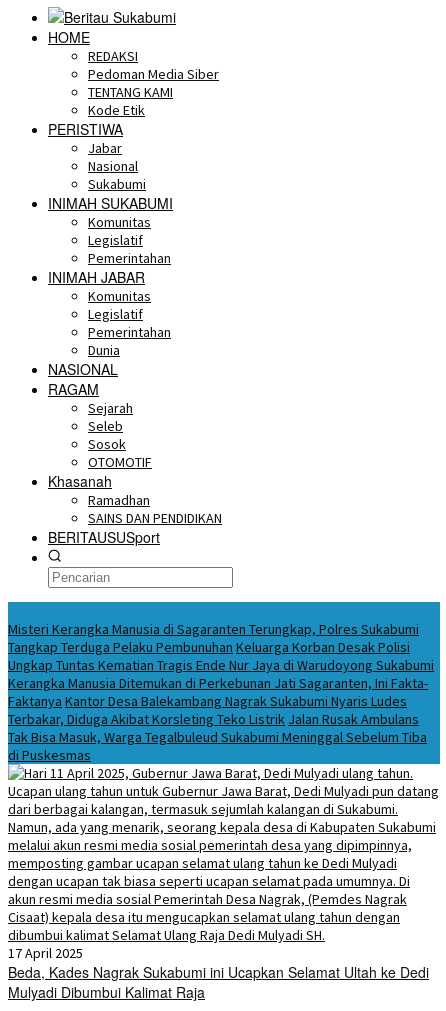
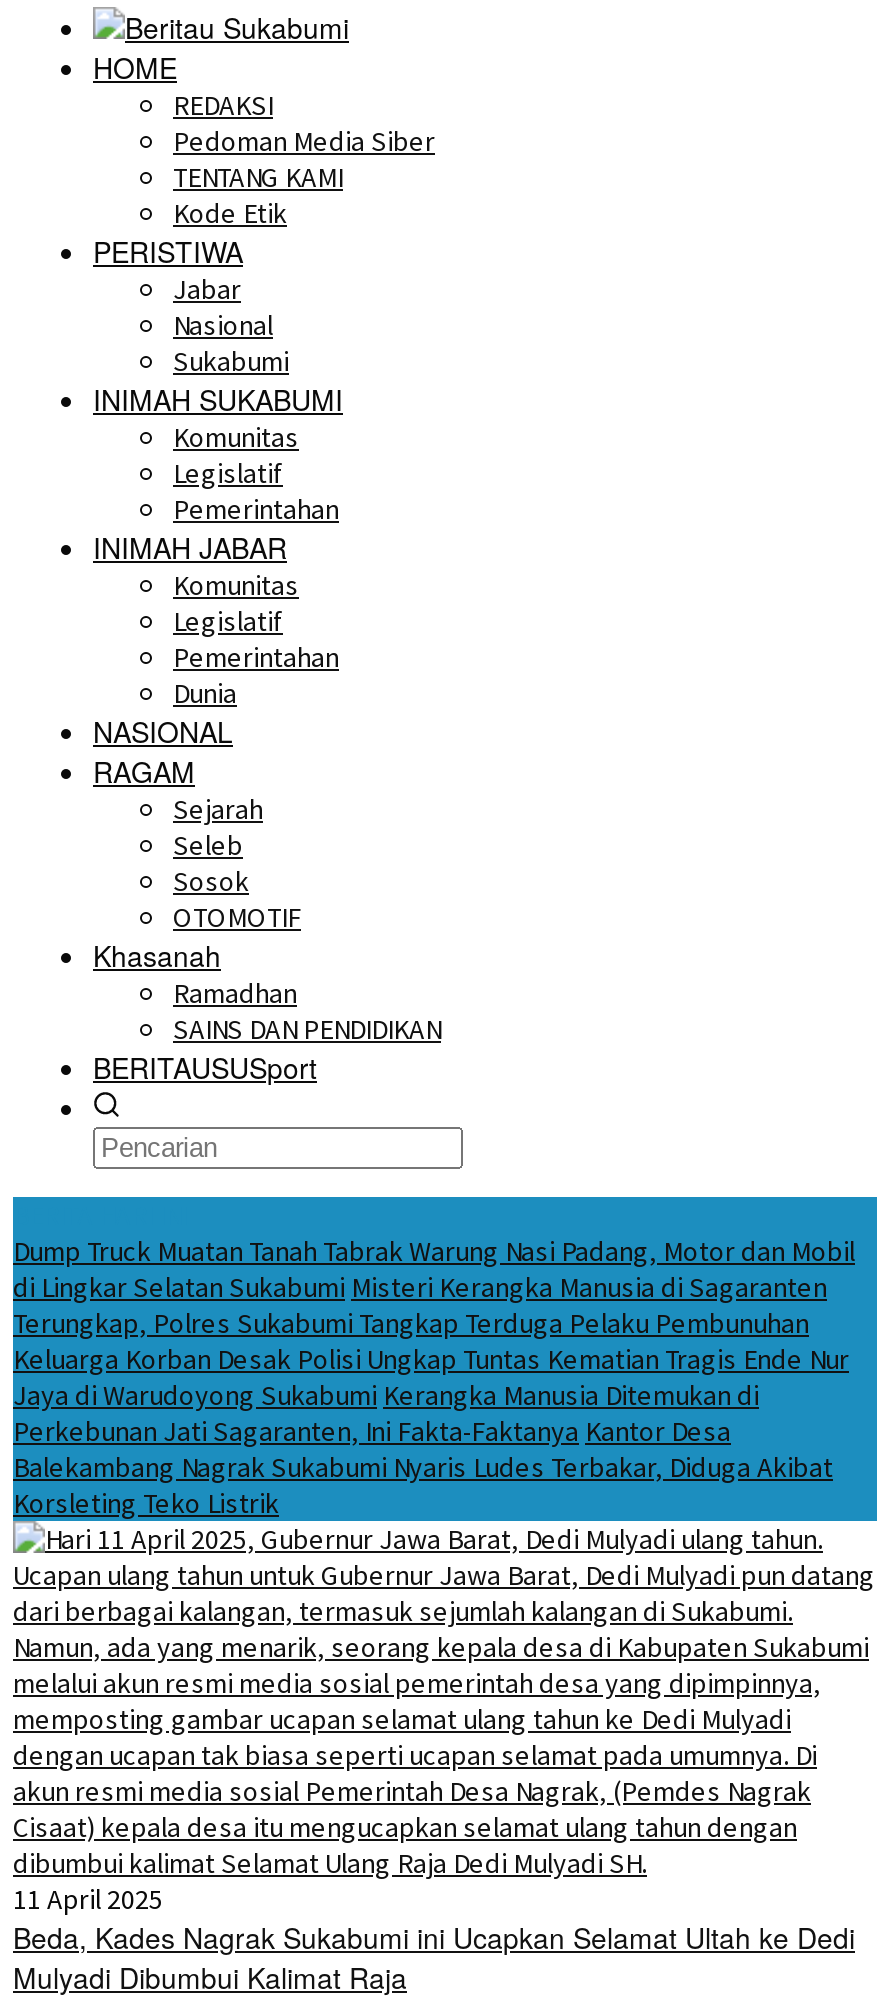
[8,620,434,764] Misteri Kerangka Manusia di Sagaranten Terungkap, Polres Sukabumi | Tangkap Terduga Pelaku Pembunuhan Keluarga Korban Desak Polisi | Ungkap Tuntas Kematian Tragis Ende Nur Jaya di Warudoyong Sukabumi | Kerangka Manusia Ditemukan di Perkebunan Jati Sagaranten, Ini Fakta- | Faktanya Kantor Desa Balekambang Nagrak Sukabumi Nyaris Ludes | Terbakar, Diduga Akibat Korsleting Teko Listrik Jalan Rusak Ambulans | Tak Bisa Masuk, Warga Tegalbuleud Sukabumi Meninggal Sebelum Tiba | di Puskesmas -> [13,1233,855,1521] Dump Truck Muatan Tanah Tabrak Warung Nasi Padang, Motor dan Mobil | di Lingkar Selatan Sukabumi Misteri Kerangka Manusia di Sagaranten | Terungkap, Polres Sukabumi Tangkap Terduga Pelaku Pembunuhan | Keluarga Korban Desak Polisi Ungkap Tuntas Kematian Tragis Ende Nur | Jaya di Warudoyong Sukabumi Kerangka Manusia Ditemukan di | Perkebunan Jati Sagaranten, Ini Fakta-Faktanya Kantor Desa | Balekambang Nagrak Sukabumi Nyaris Ludes Terbakar, Diduga Akibat | Korsleting Teko Listrik
[8,944,83,962] 17 April 2025 -> [13,1881,163,1917] 11 April 2025

